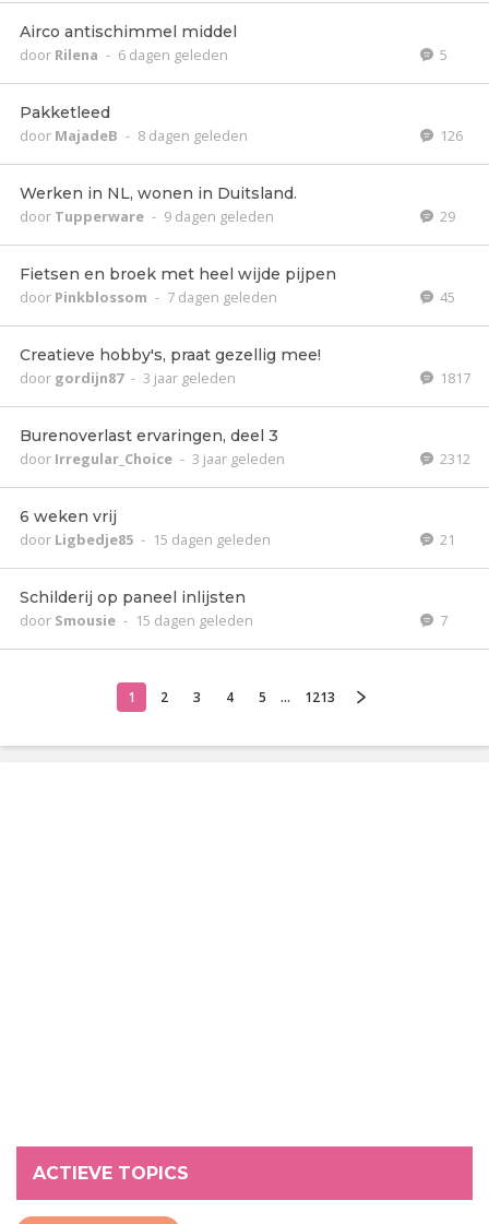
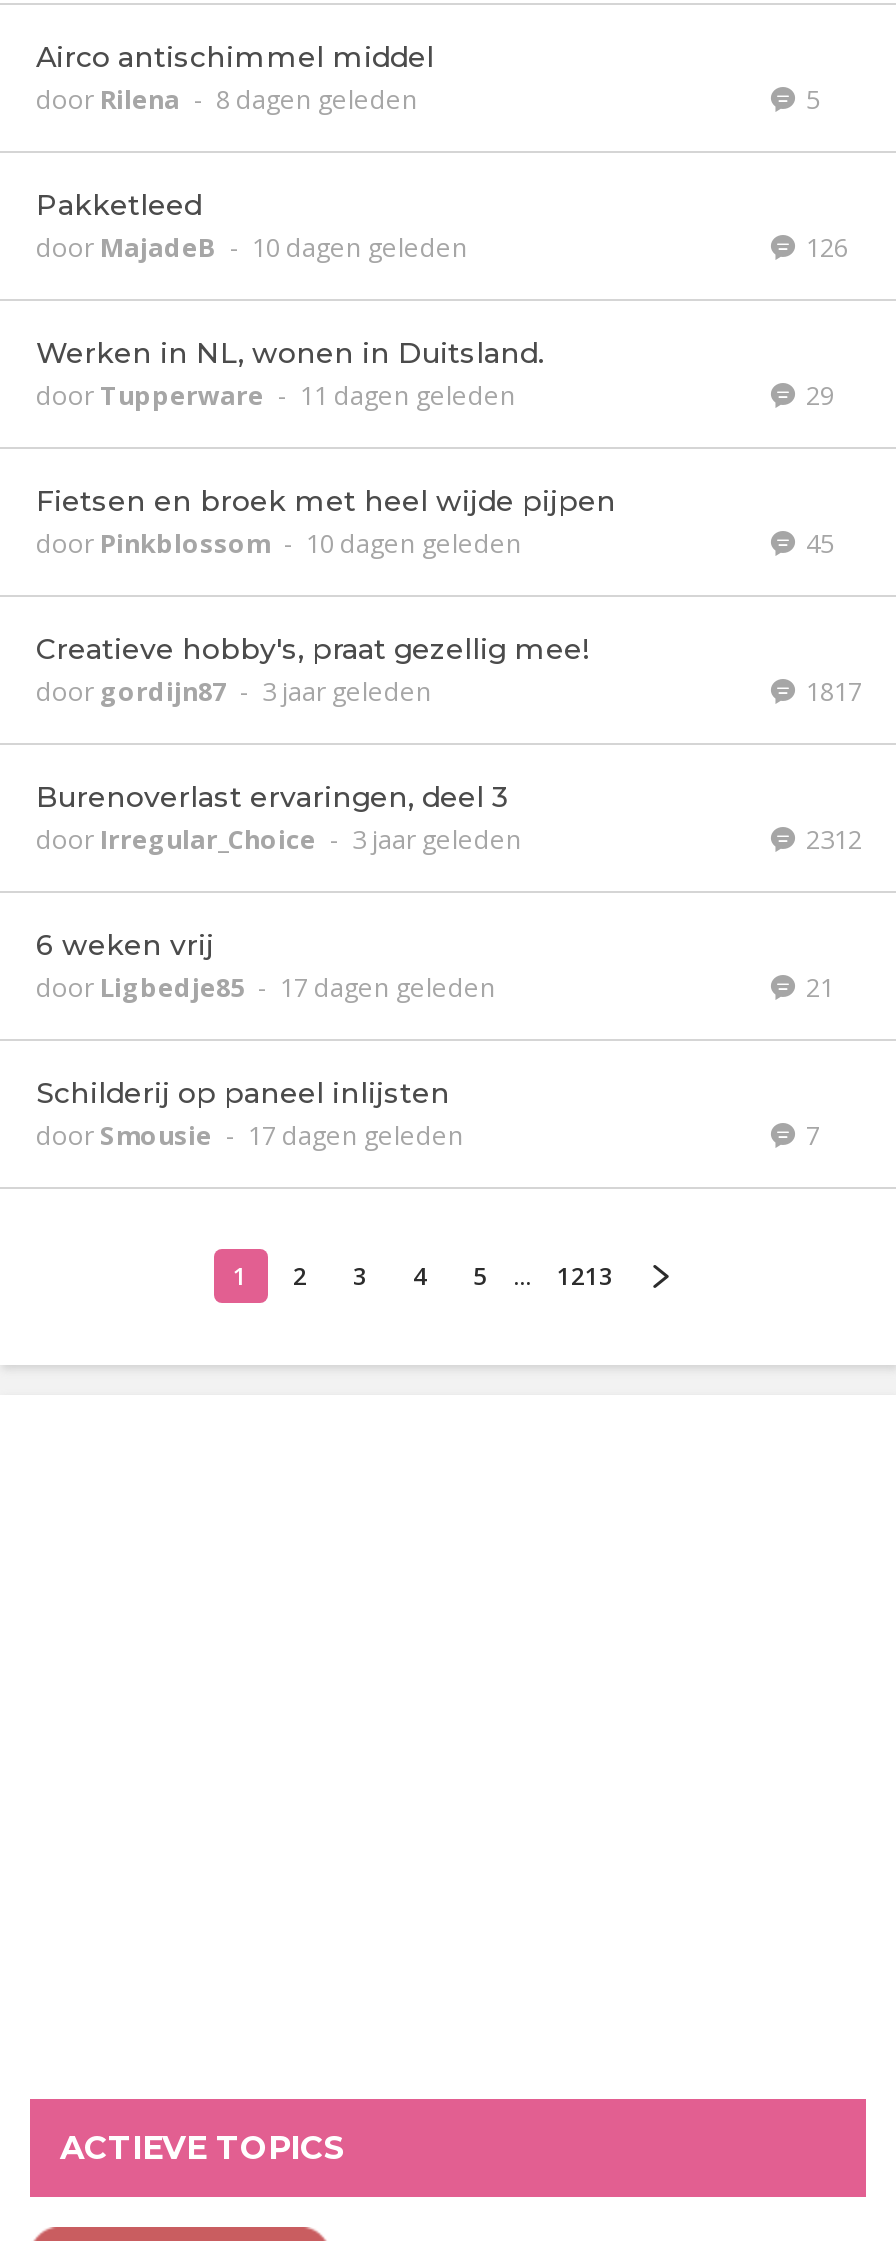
[20,45,228,64] door Rilena - 6 dagen geleden -> [36,81,418,117] door Rilena - 8 dagen geleden
[20,126,248,145] door MajadeB - 8 dagen geleden -> [36,229,468,265] door MajadeB - 10 dagen geleden
[20,206,274,226] door Tupperware - 9 dagen geleden -> [36,377,516,413] door Tupperware - 11 dagen geleden
[20,287,277,307] door Pinkblossom - 7 dagen geleden -> [36,525,522,561] door Pinkblossom - 10 dagen geleden
[20,530,271,549] door Ligbedje85 - 15 dagen geleden -> [36,969,496,1005] door Ligbedje85 - 17 dagen geleden
[20,610,253,630] door Smousie - 15 dagen geleden -> [36,1117,464,1153] door Smousie - 17 dagen geleden

